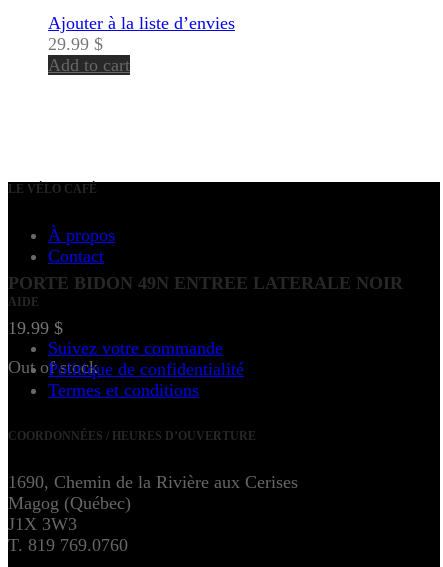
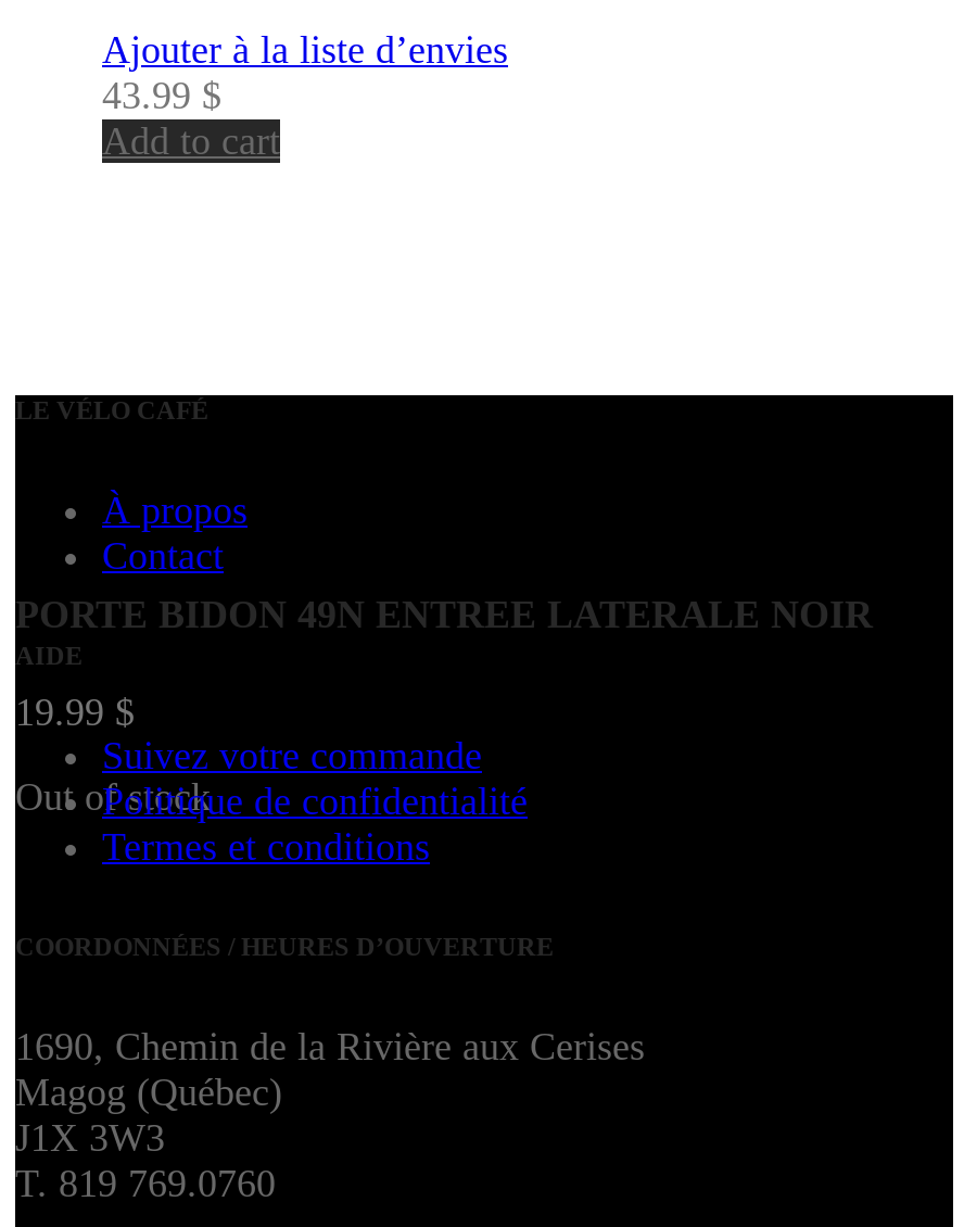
[48,34,103,54] 29.99 $ -> [102,73,221,117] 43.99 $

